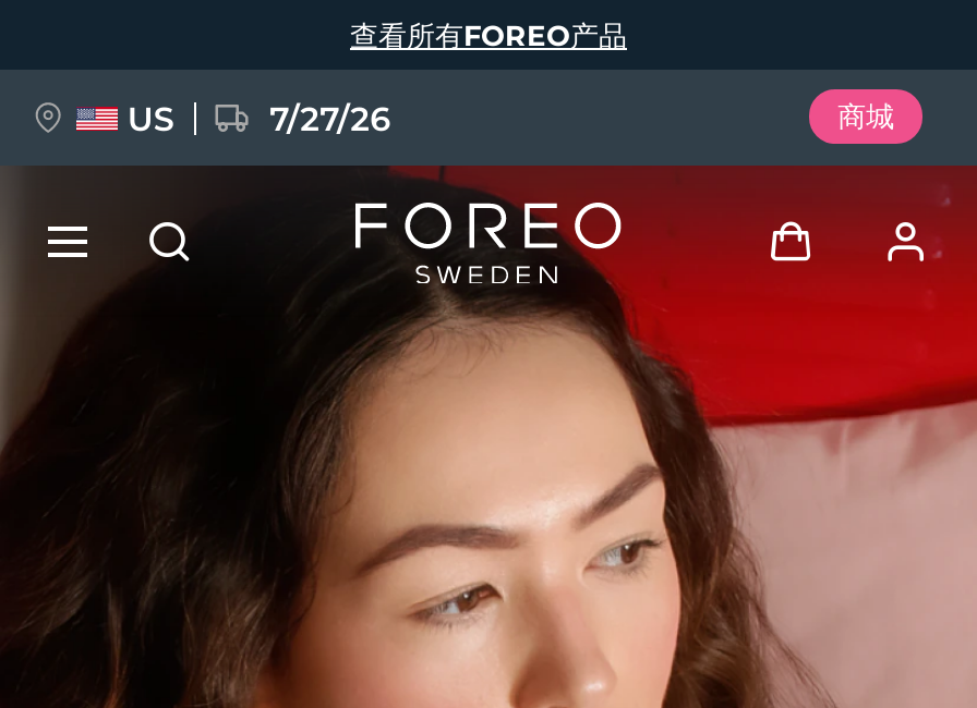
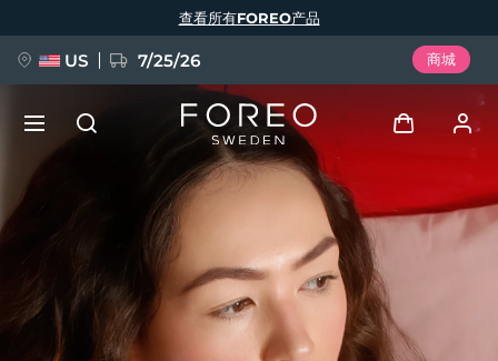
[270,99,389,140] 7/27/26 -> [137,50,200,72] 7/25/26

